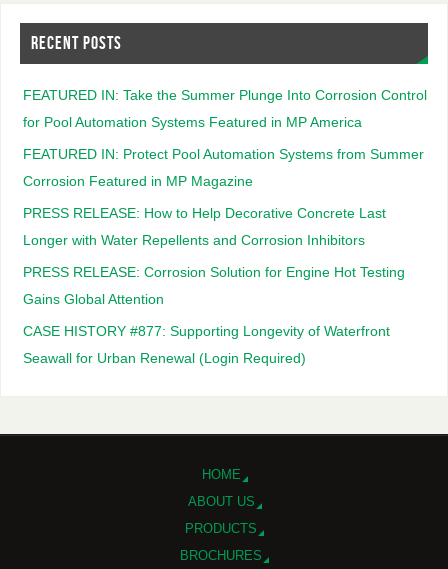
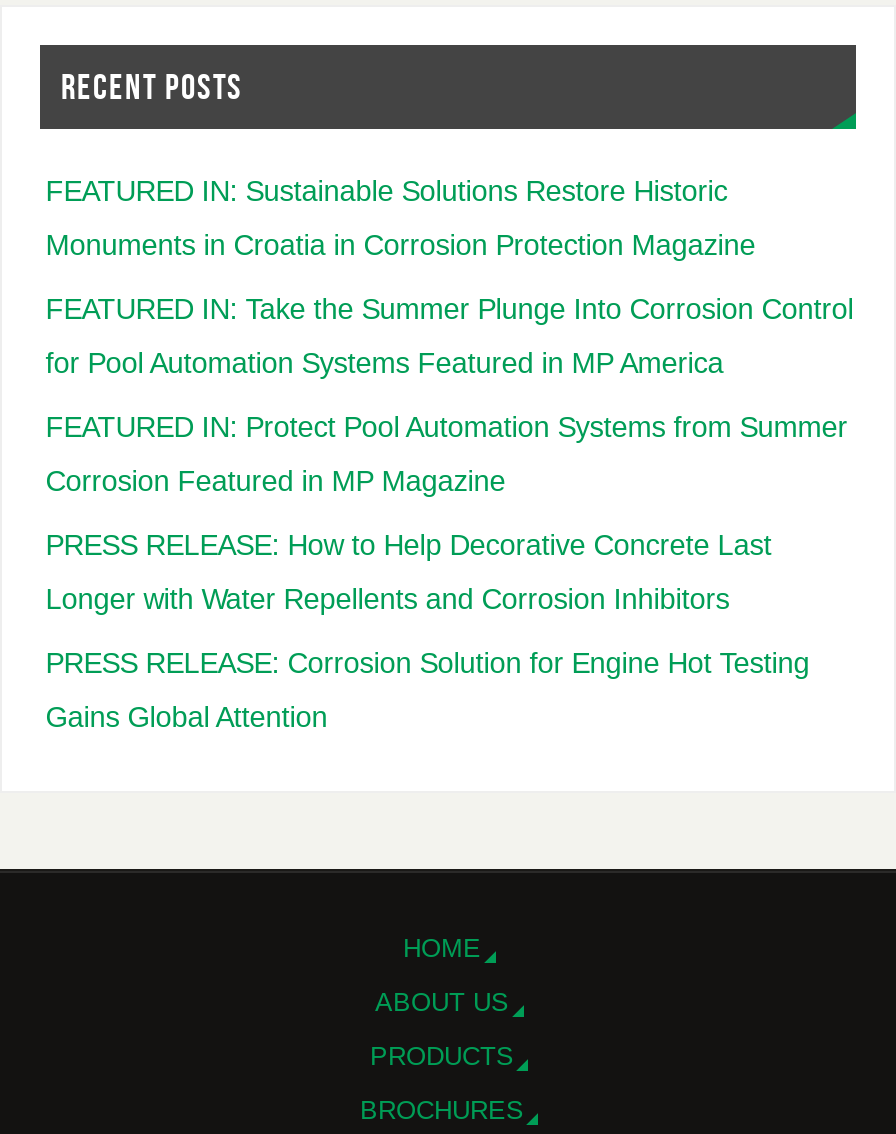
none -> [45,174,755,260] FEATURED IN: Sustainable Solutions Restore Historic | Monuments in Croatia in Corrosion Protection Magazine
moved [23,87,427,307] -> [45,292,853,732]: FEATURED IN: Take the Summer Plunge Into Corrosion Control | for Pool Automation Systems Featured in MP America | FEATURED IN: Protect Pool Automation Systems from Summer | Corrosion Featured in MP Magazine | PRESS RELEASE: How to Help Decorative Concrete Last | Longer with Water Repellents and Corrosion Inhibitors | PRESS RELEASE: Corrosion Solution for Engine Hot Testing | Gains Global Attention
[23,323,390,366] CASE HISTORY #877: Supporting Longevity of Waterfront | Seawall for Urban Renewal (Login Required) -> none

